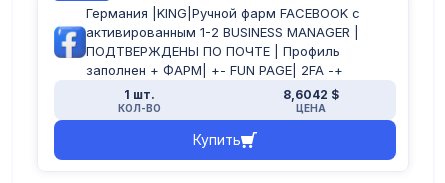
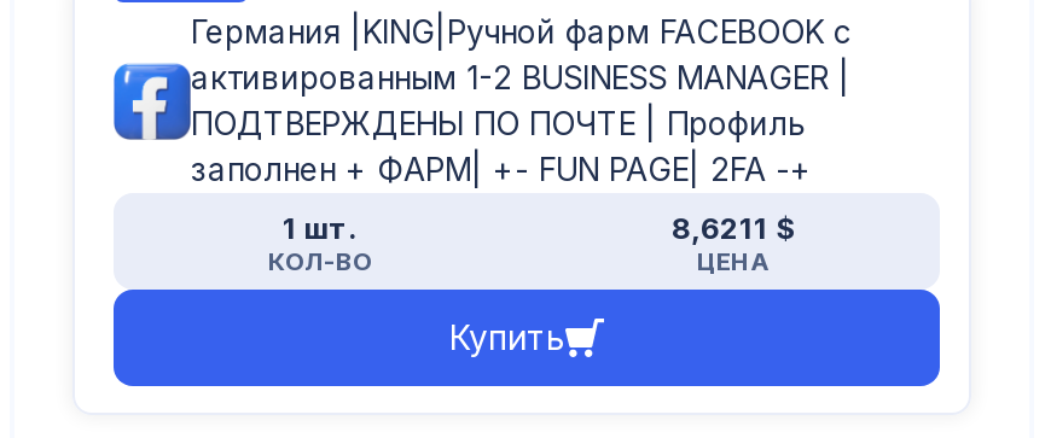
[282,87,338,102] 8,6042 $ -> [672,210,795,247] 8,6211 $

